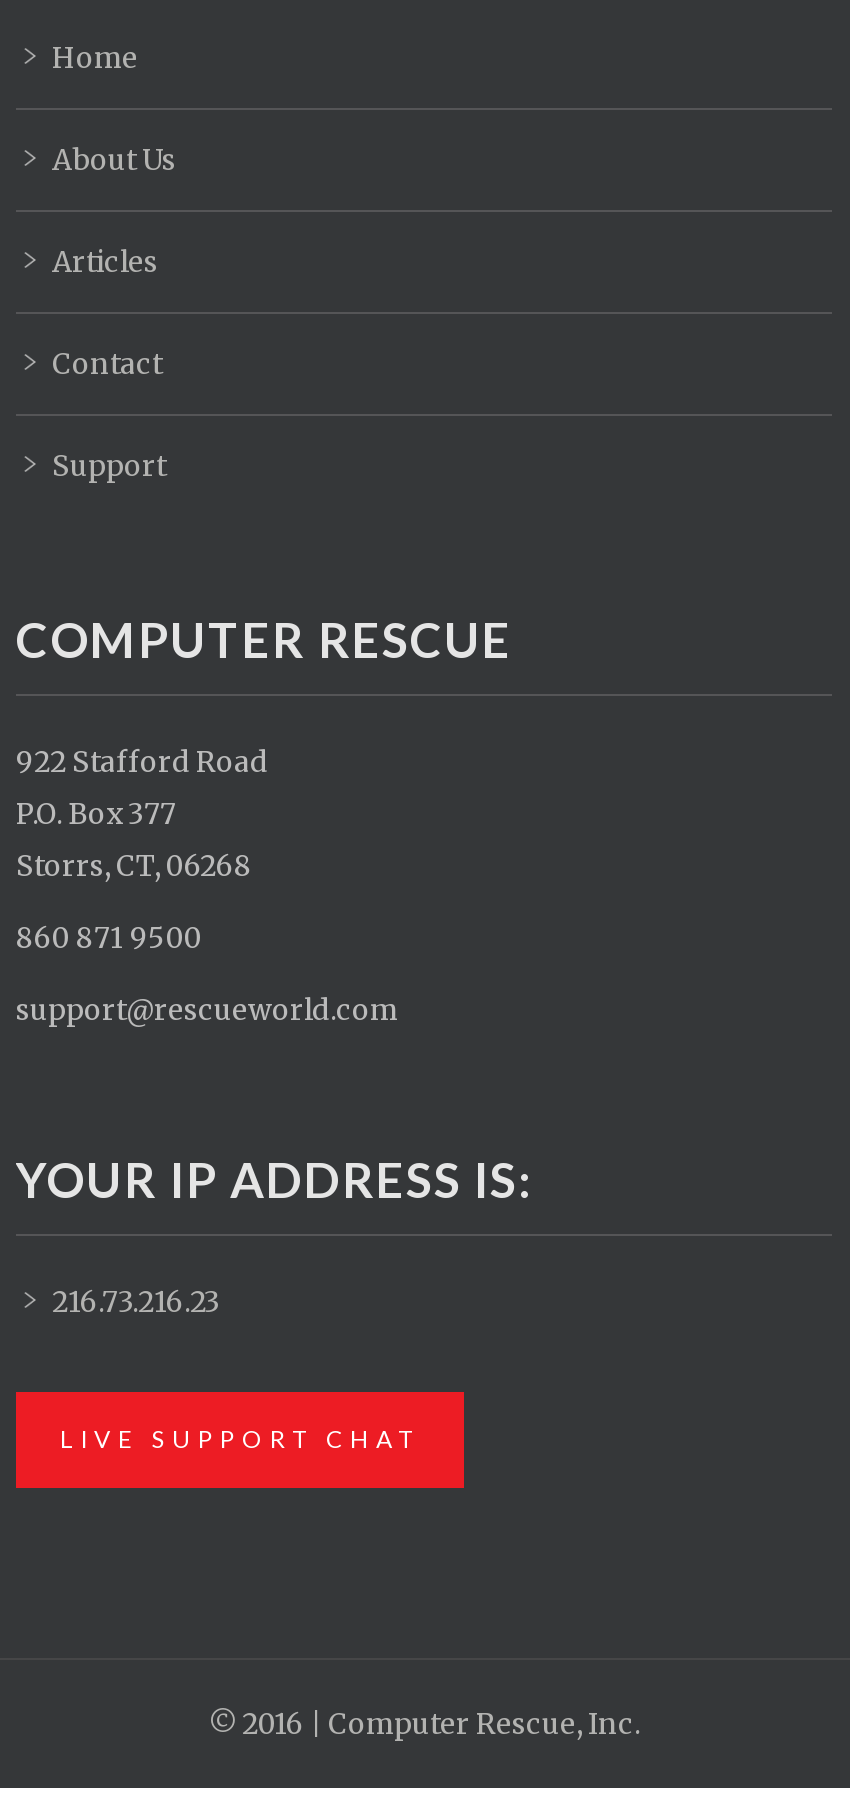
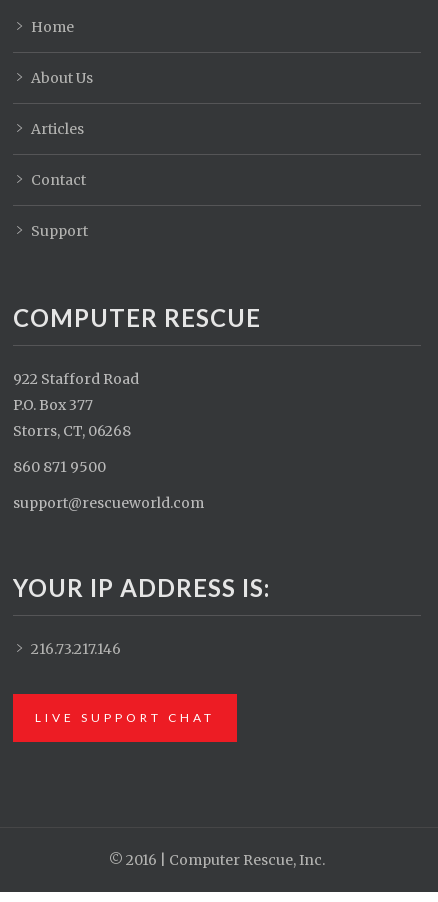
[52,1284,220,1320] 216.73.216.23 -> [31,640,121,658] 216.73.217.146

